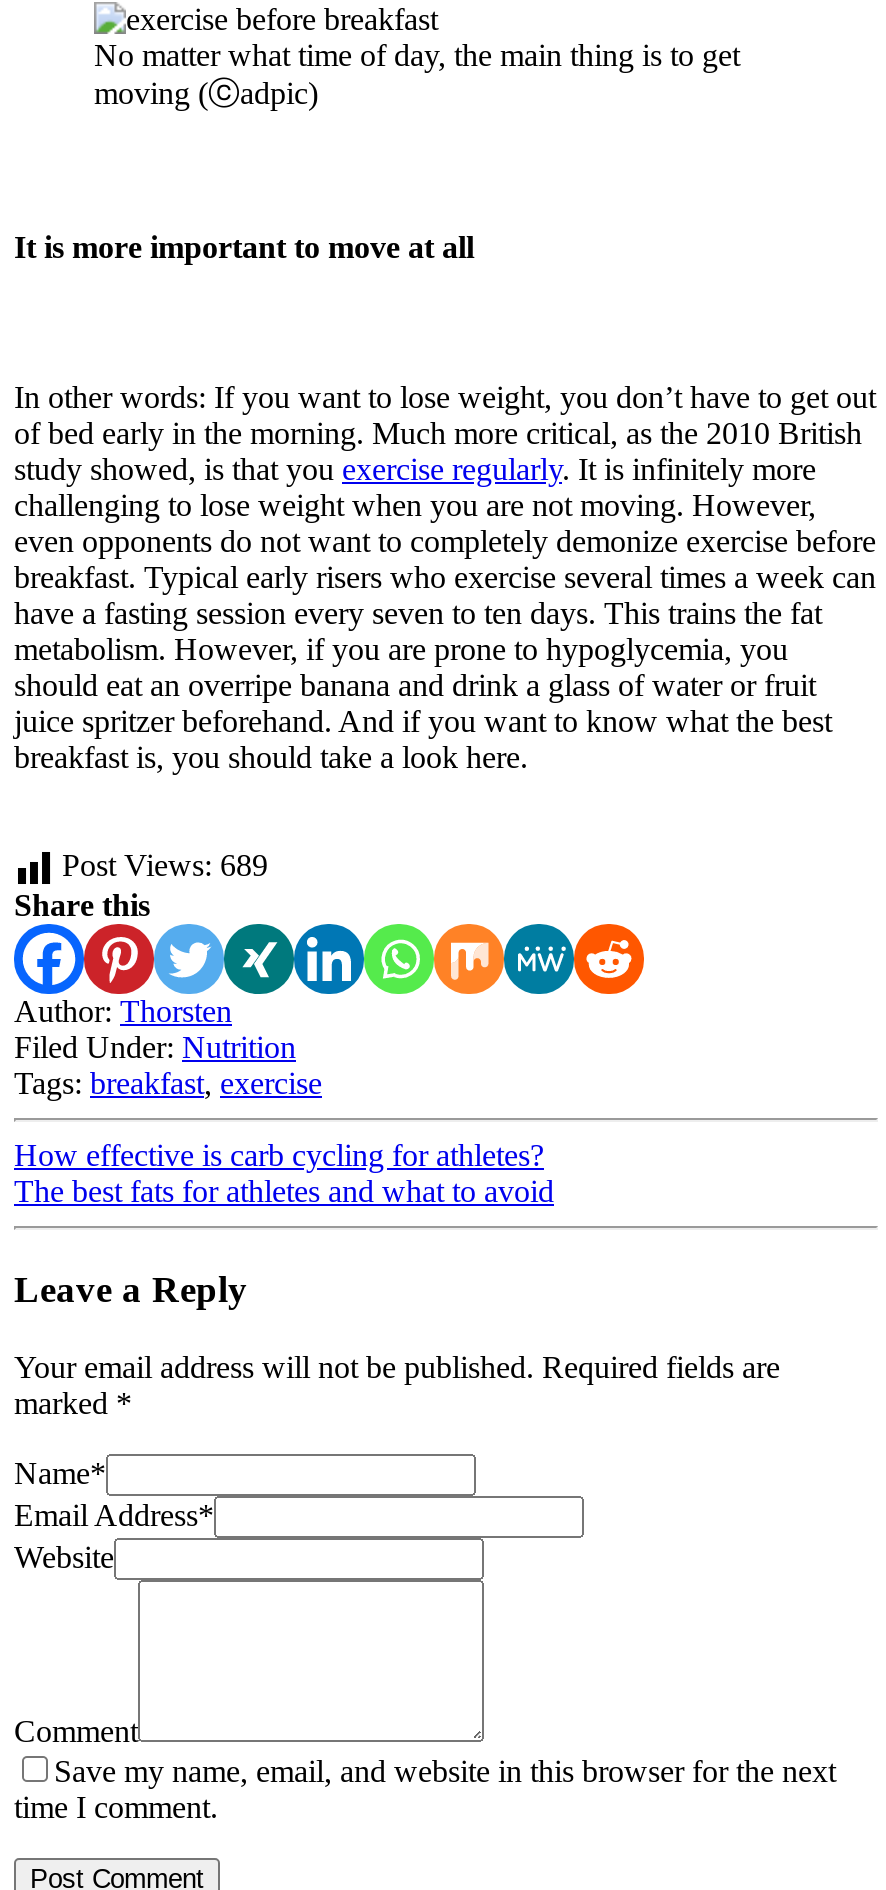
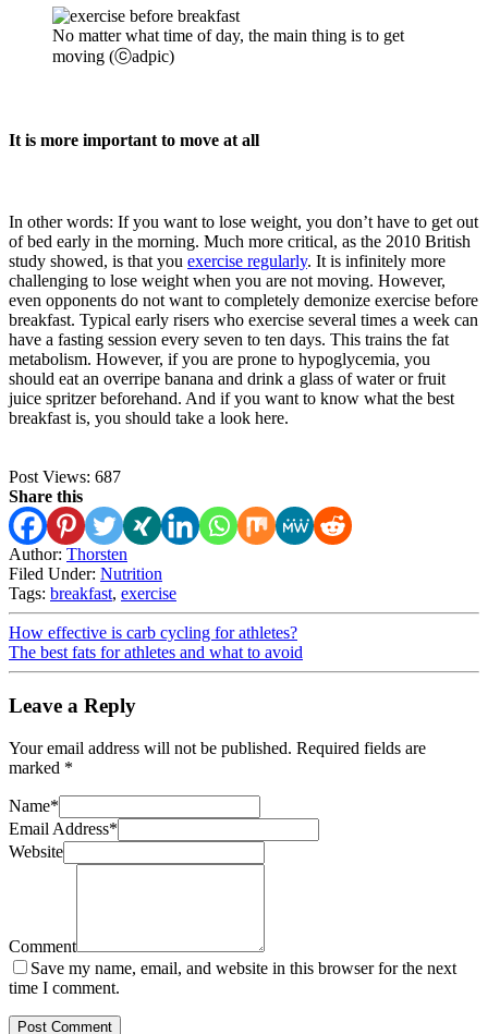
[62,849,268,883] Post Views: 689 -> [9,468,121,486] Post Views: 687

